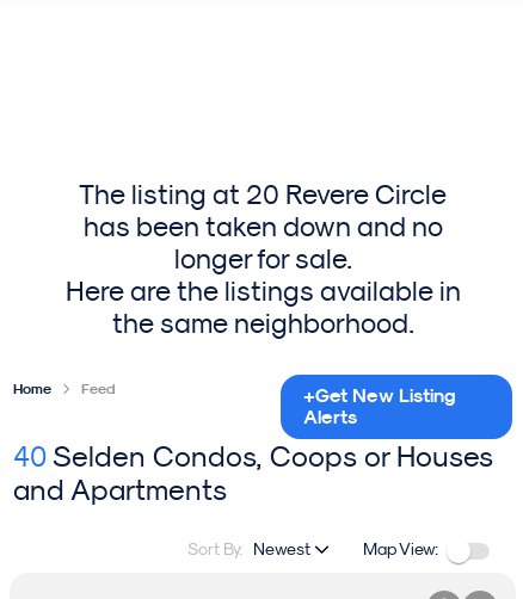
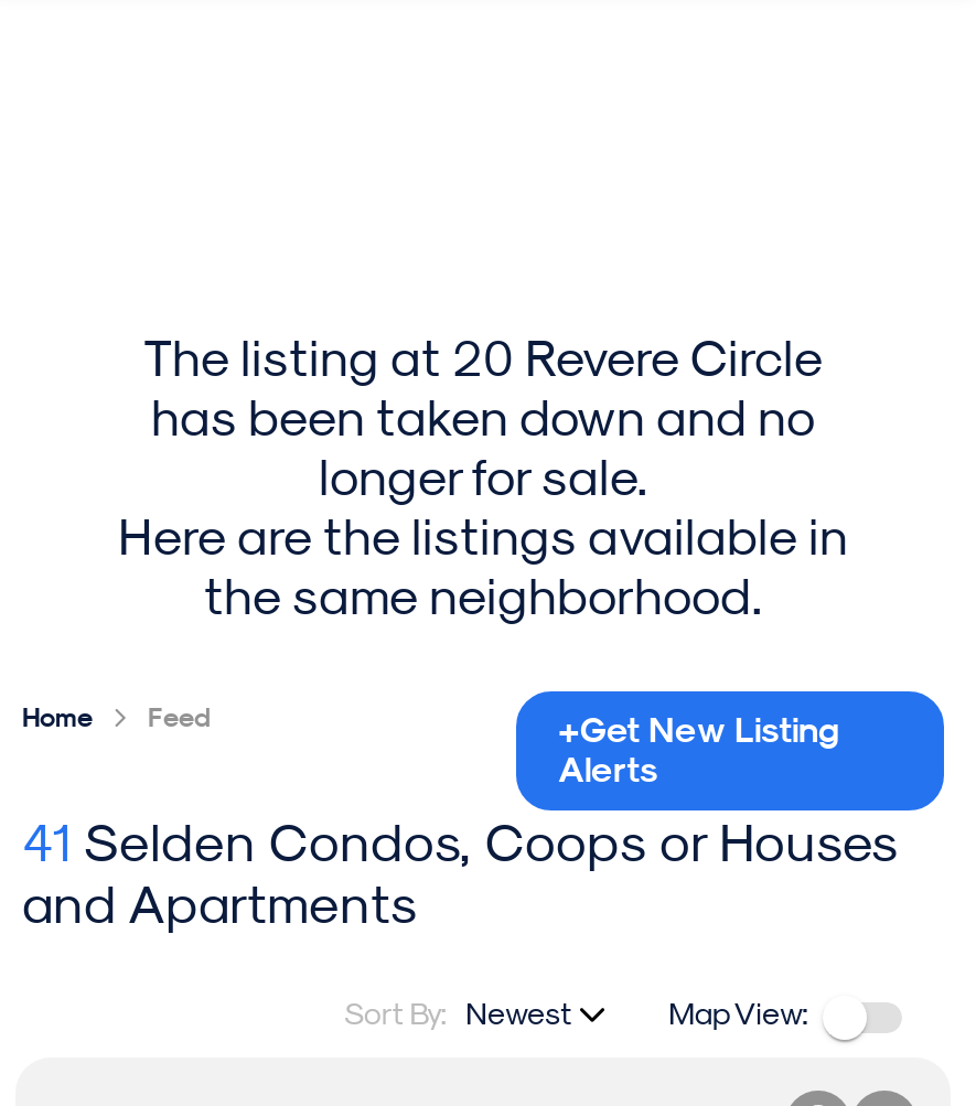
[13,439,493,473] 40 Selden Condos, Coops or Houses -> [22,810,898,872] 41 Selden Condos, Coops or Houses

